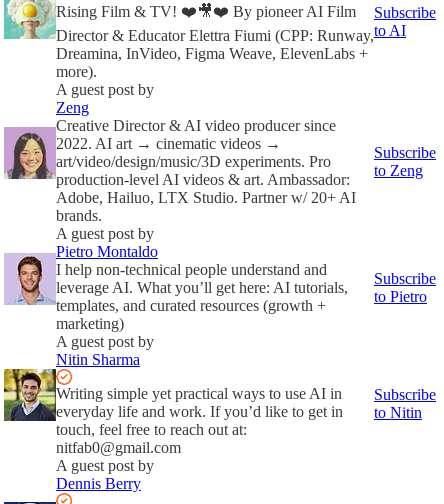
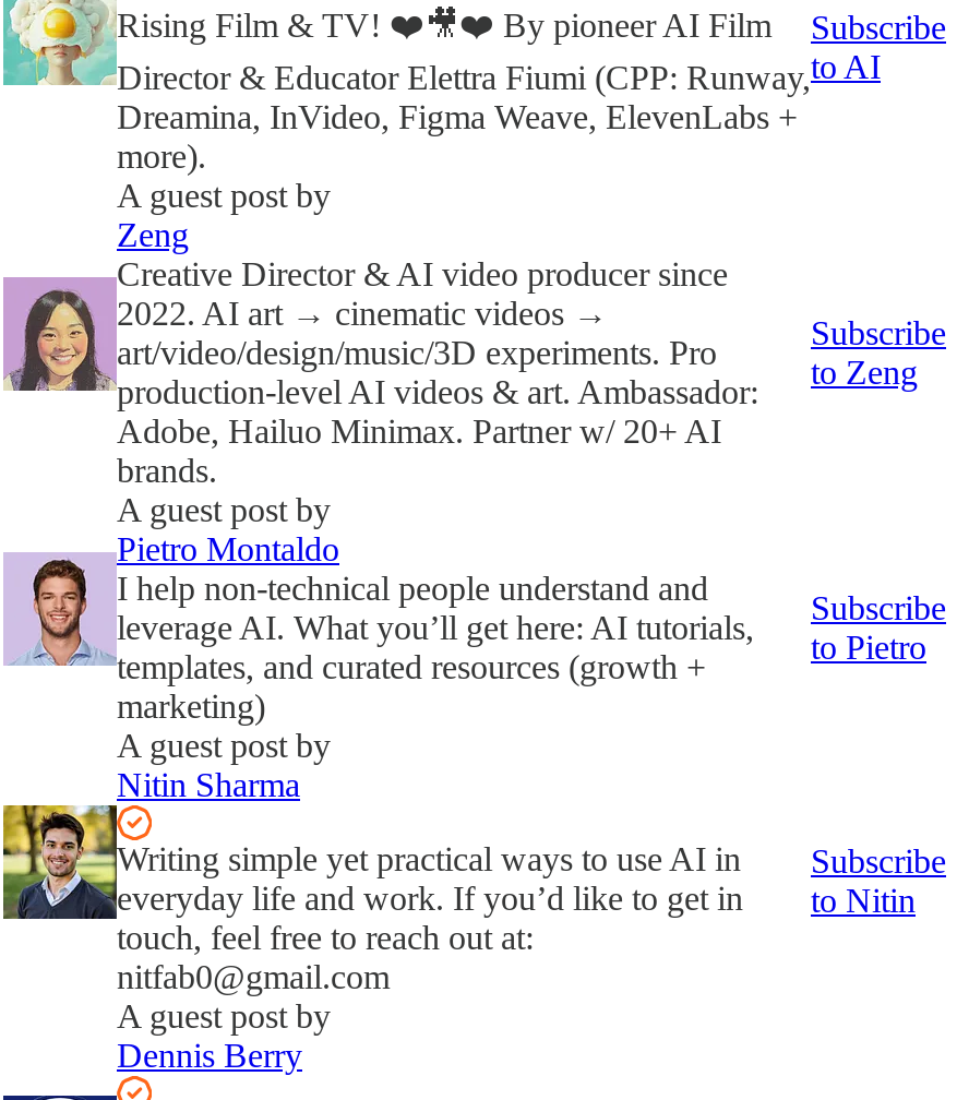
[56,189,356,206] Adobe, Hailuo, LTX Studio. Partner w/ 20+ AI -> [117,413,721,450] Adobe, Hailuo Minimax. Partner w/ 20+ AI

